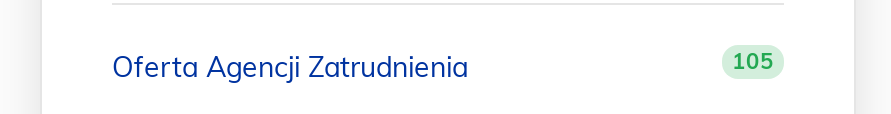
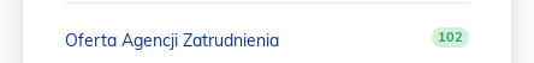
[732,47,774,75] 105 -> [438,29,463,45] 102

